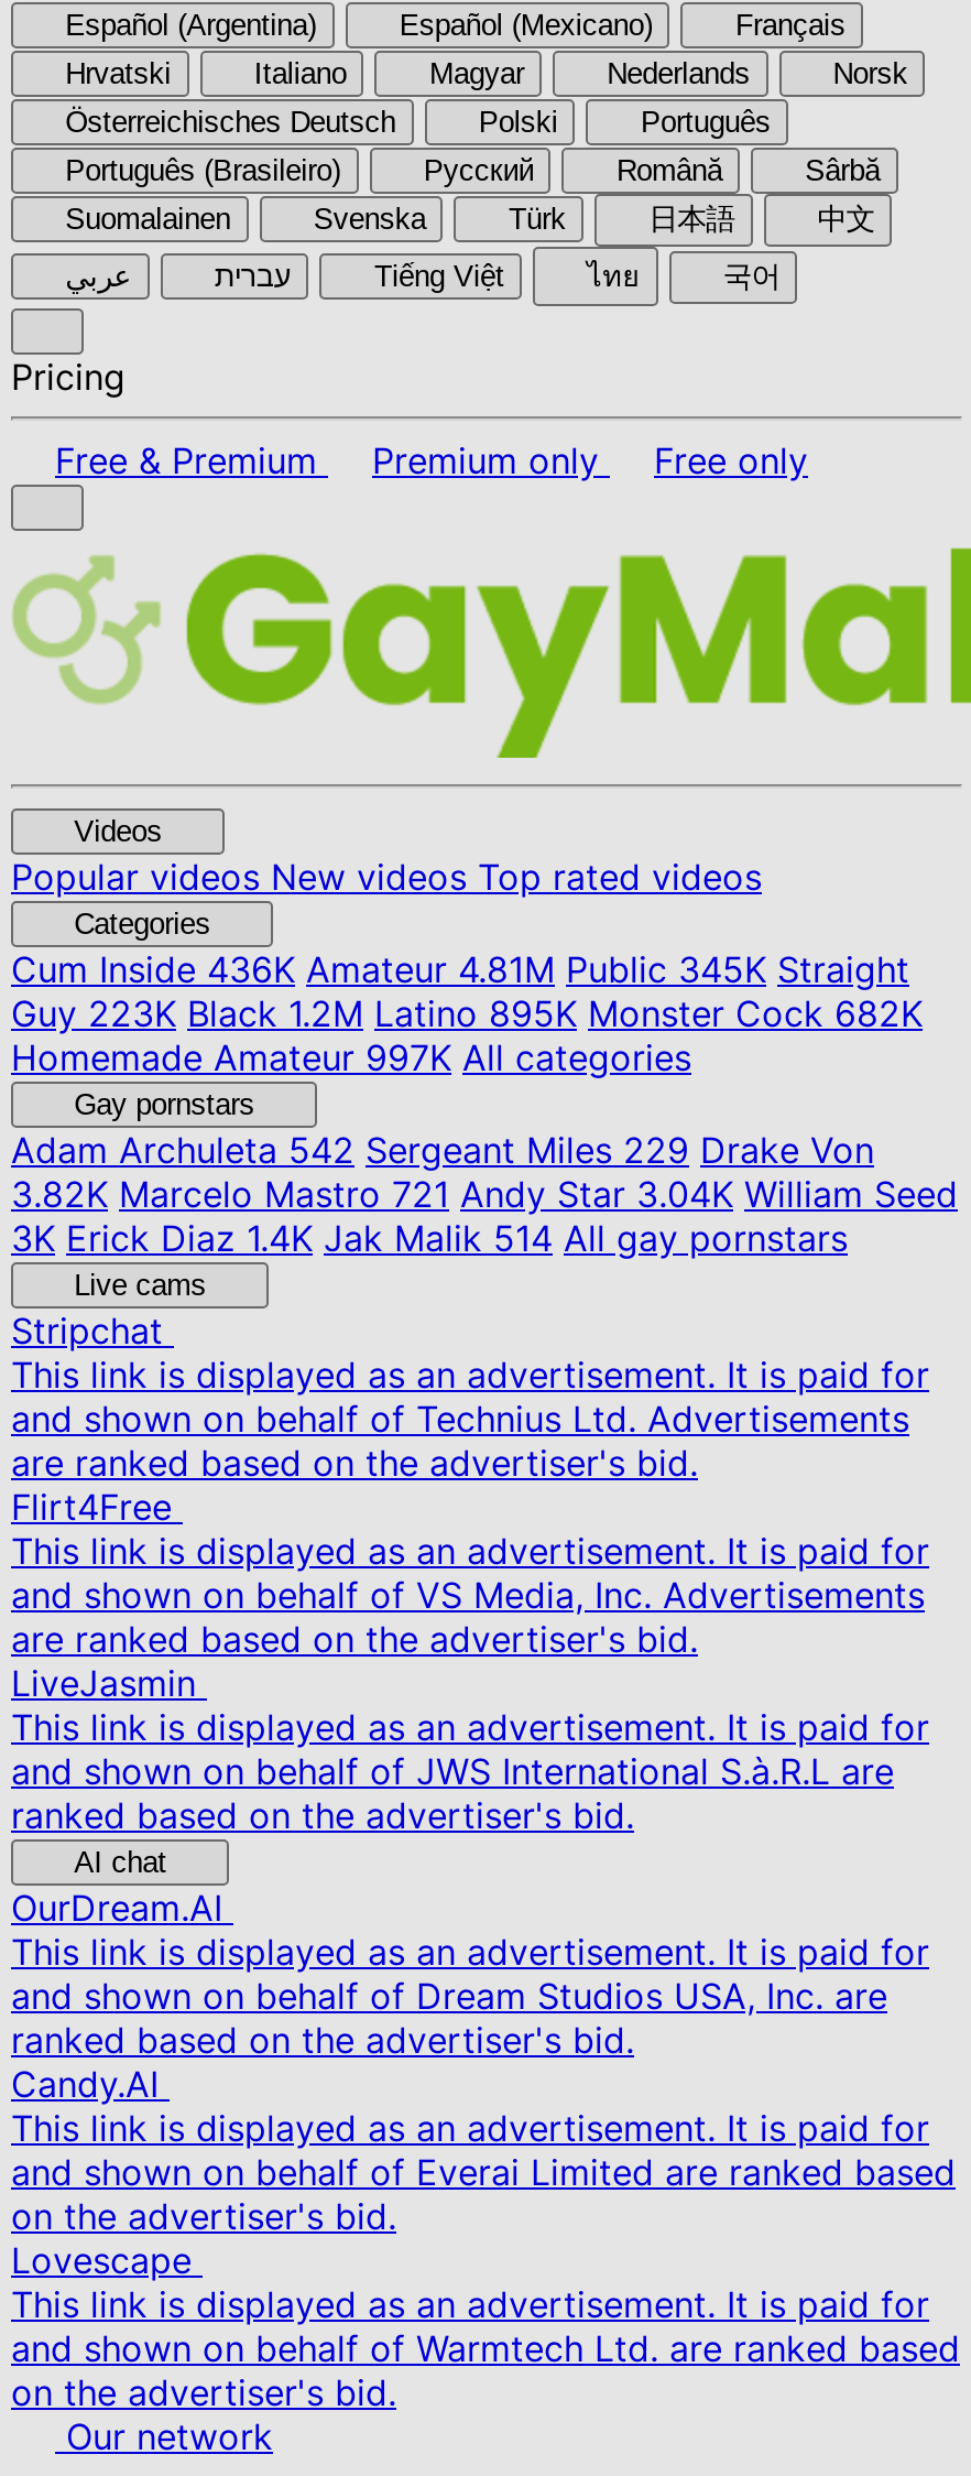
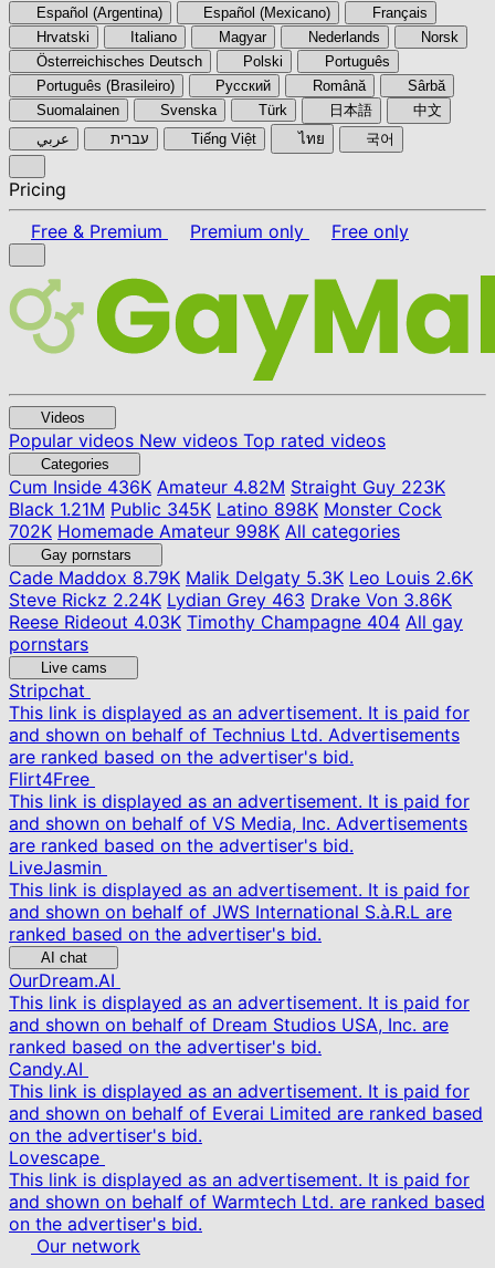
[11,947,923,1079] Cum Inside436K Amateur 4.81M Public 345K Straight | Guy 223K Black 1.2M Latino 895K Monster Cock 682K | Homemade Amateur 997K All categories -> [9,476,445,542] Cum Inside436K Amateur 4.82M Straight Guy 223K | Black 1.21M Public 345K Latino 898K Monster Cock | 702K Homemade Amateur 998K All categories
[11,1128,958,1260] Adam Archuleta542 Sergeant Miles 229 Drake Von | 3.82K Marcelo Mastro 721 Andy Star 3.04K William Seed | 3K Erick Diaz 1.4K Jak Malik 514 All gay pornstars -> [9,567,473,655] Cade Maddox8.79K Malik Delgaty 5.3K Leo Louis 2.6K | Steve Rickz 2.24K Lydian Grey463 Drake Von 3.86K | Reese Rideout 4.03K Timothy Champagne 404 All gay | pornstars

